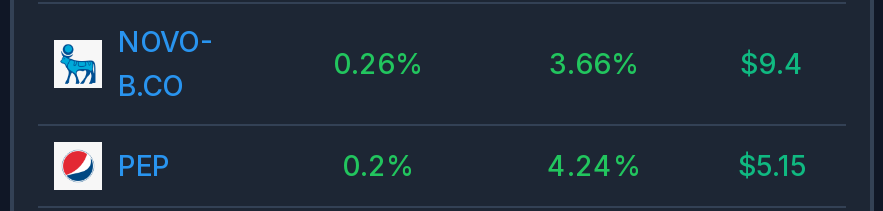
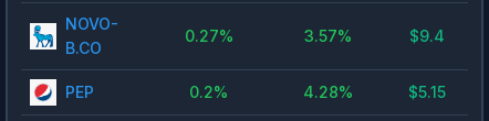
[333,46,421,80] 0.26% -> [184,26,233,45] 0.27%
[549,46,637,80] 3.66% -> [304,26,352,45] 3.57%
[547,148,639,182] 4.24% -> [303,82,353,101] 4.28%

